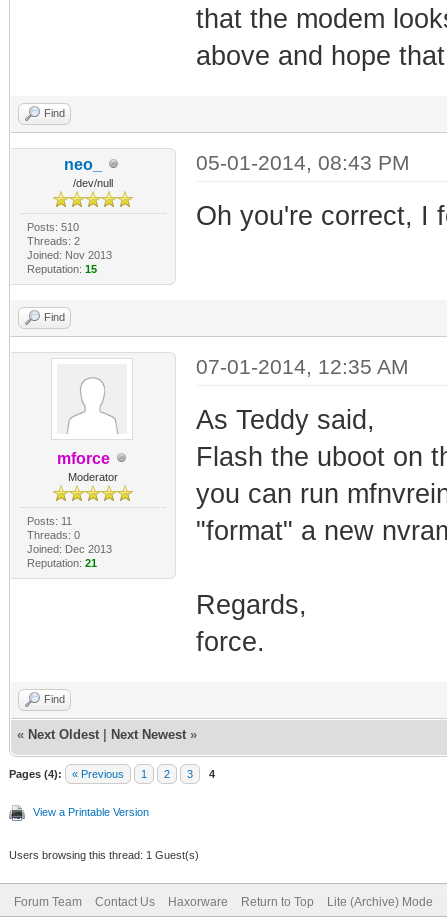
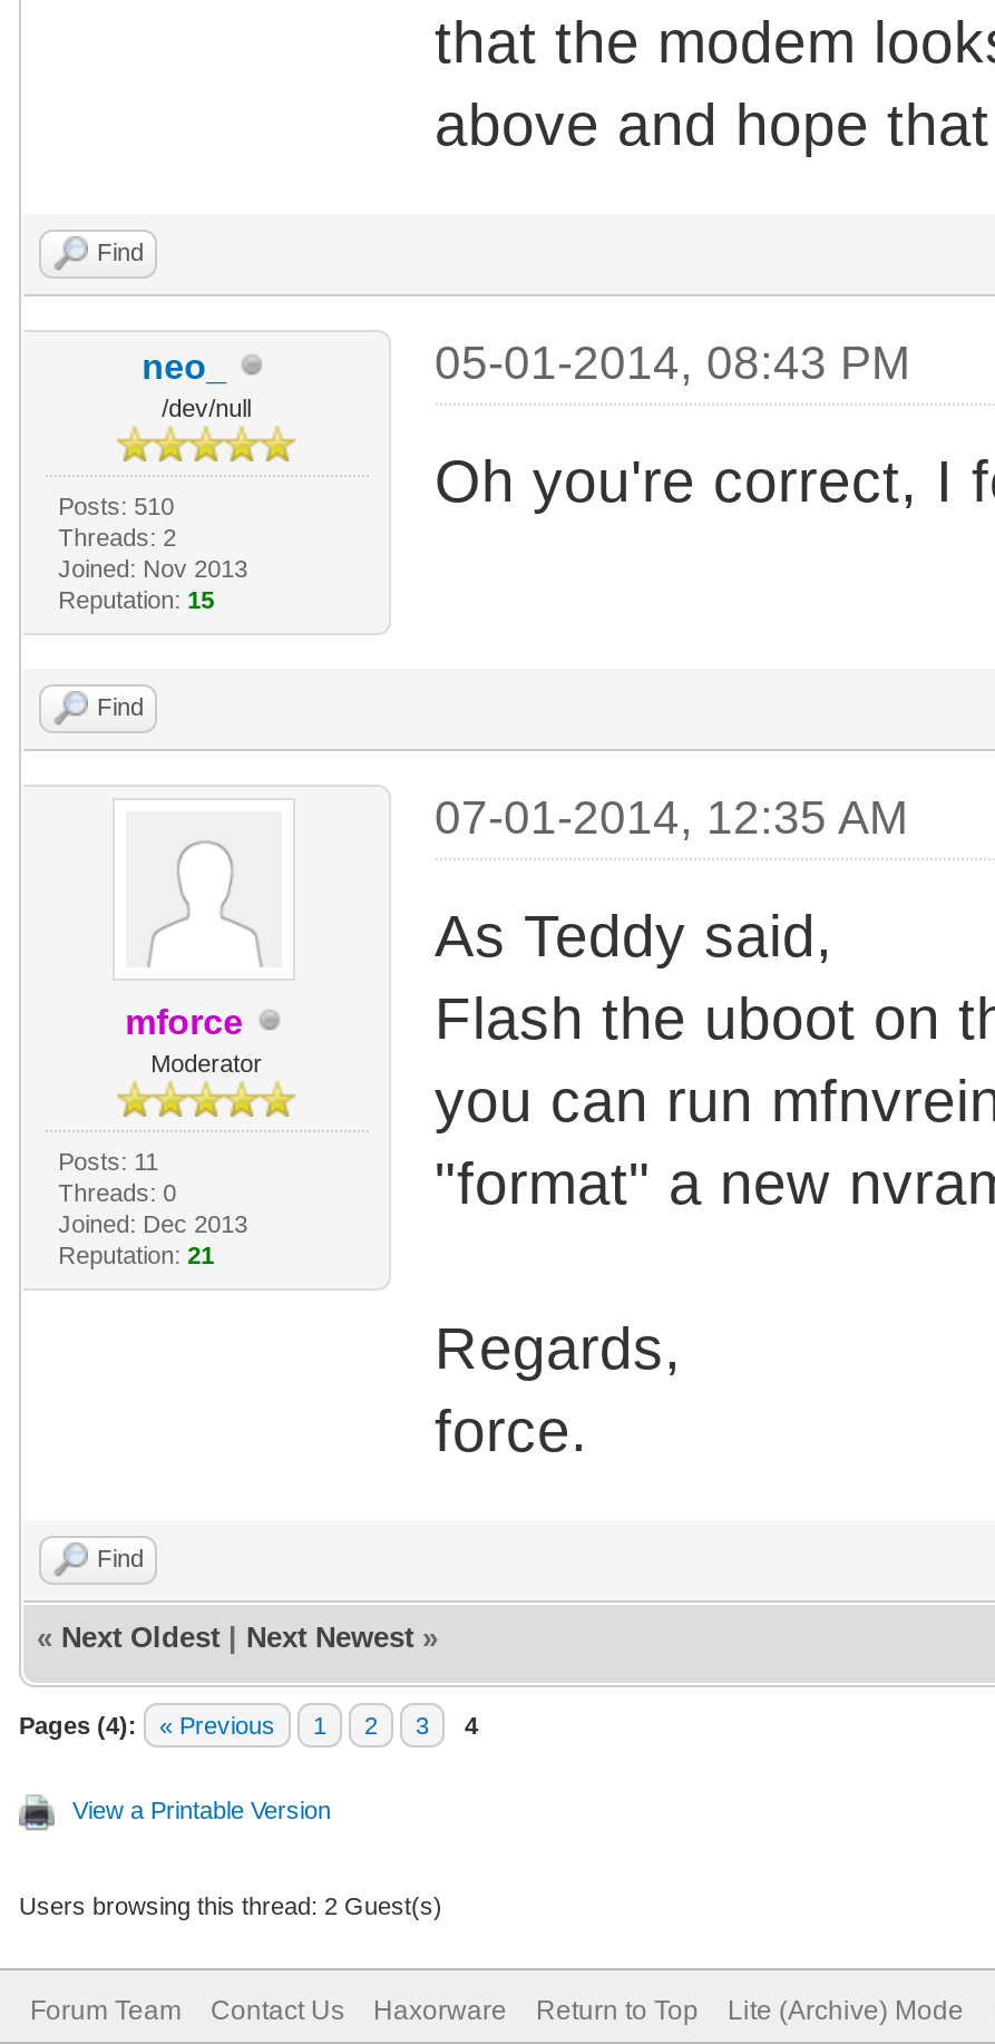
[9,849,199,861] Users browsing this thread: 1 Guest(s) -> [19,1892,442,1919] Users browsing this thread: 2 Guest(s)

